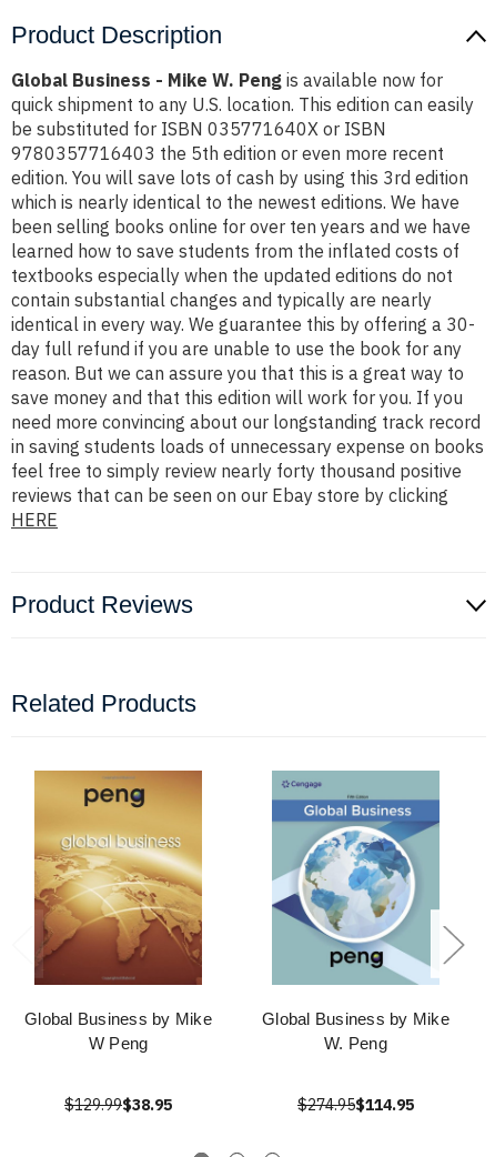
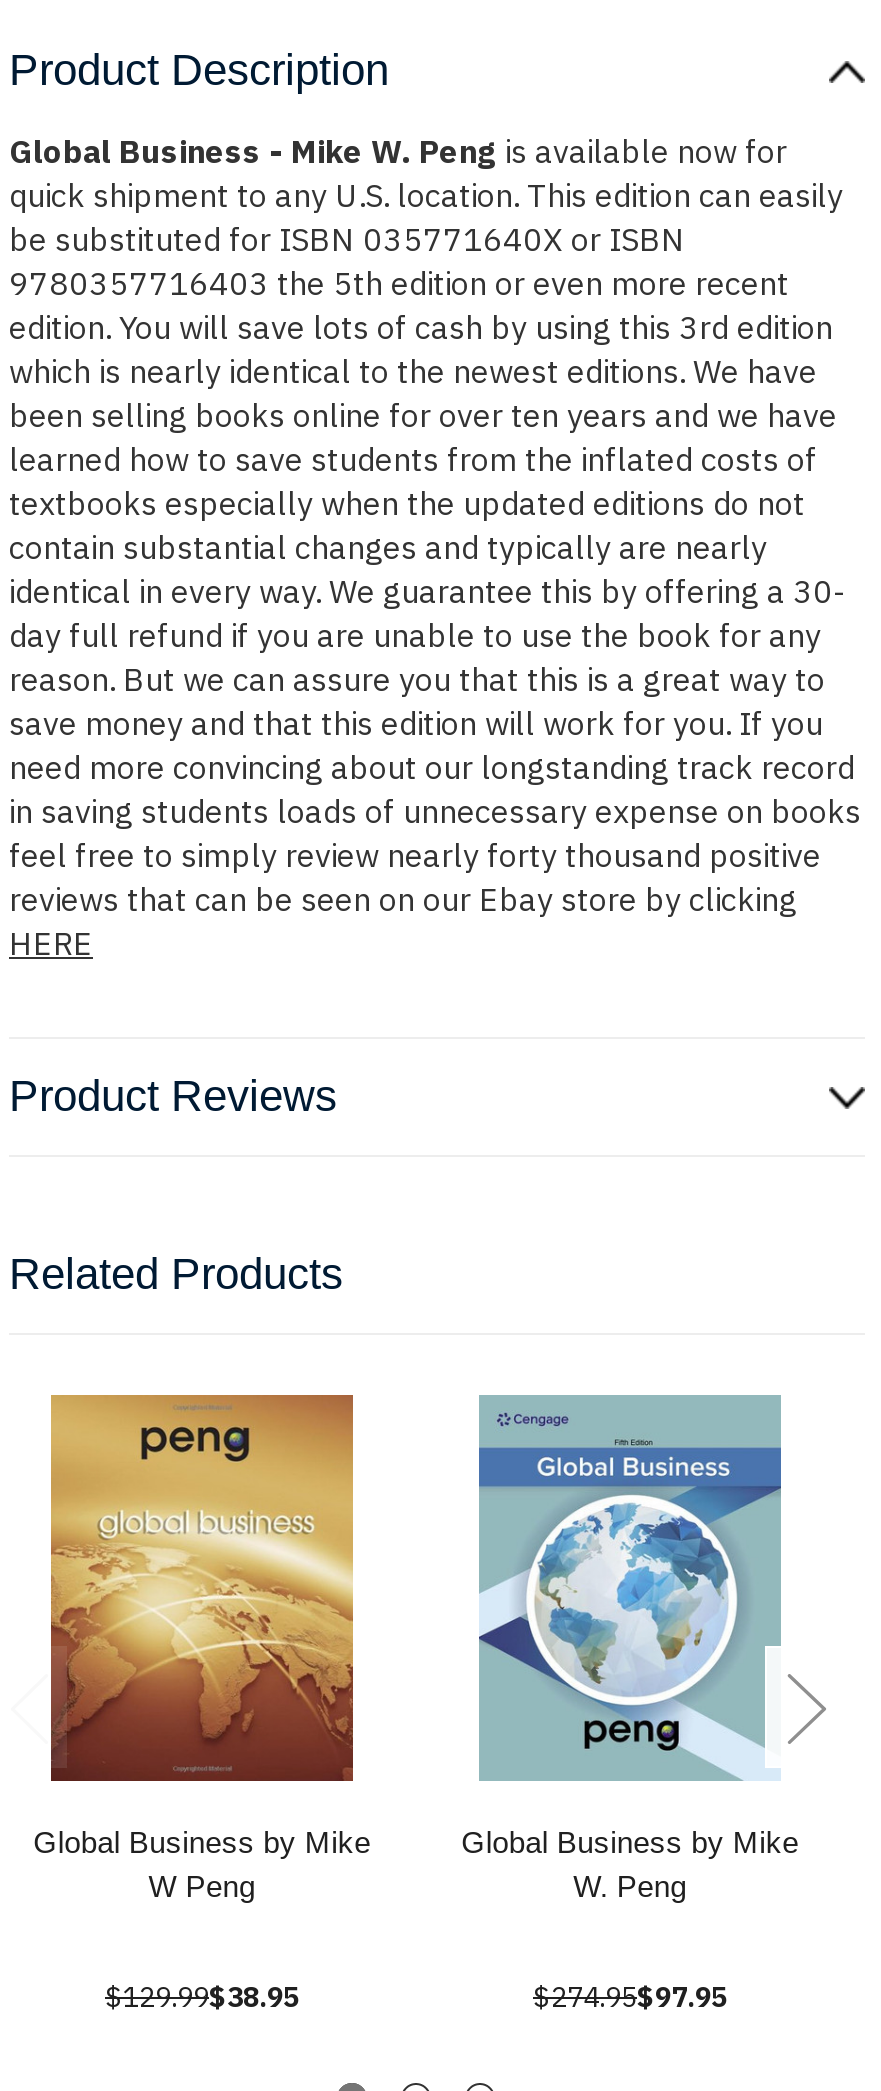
[297,1095,414,1115] $274.95$114.95 -> [533,1979,727,2015] $274.95$97.95

